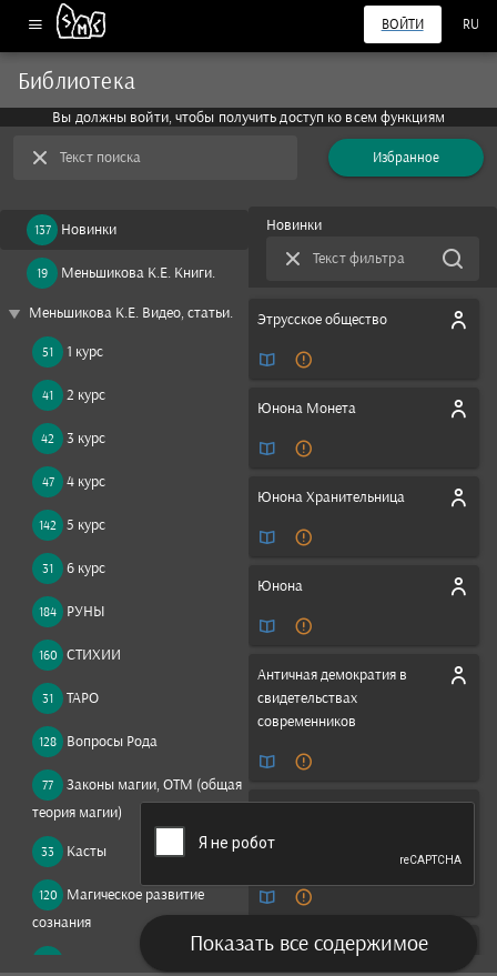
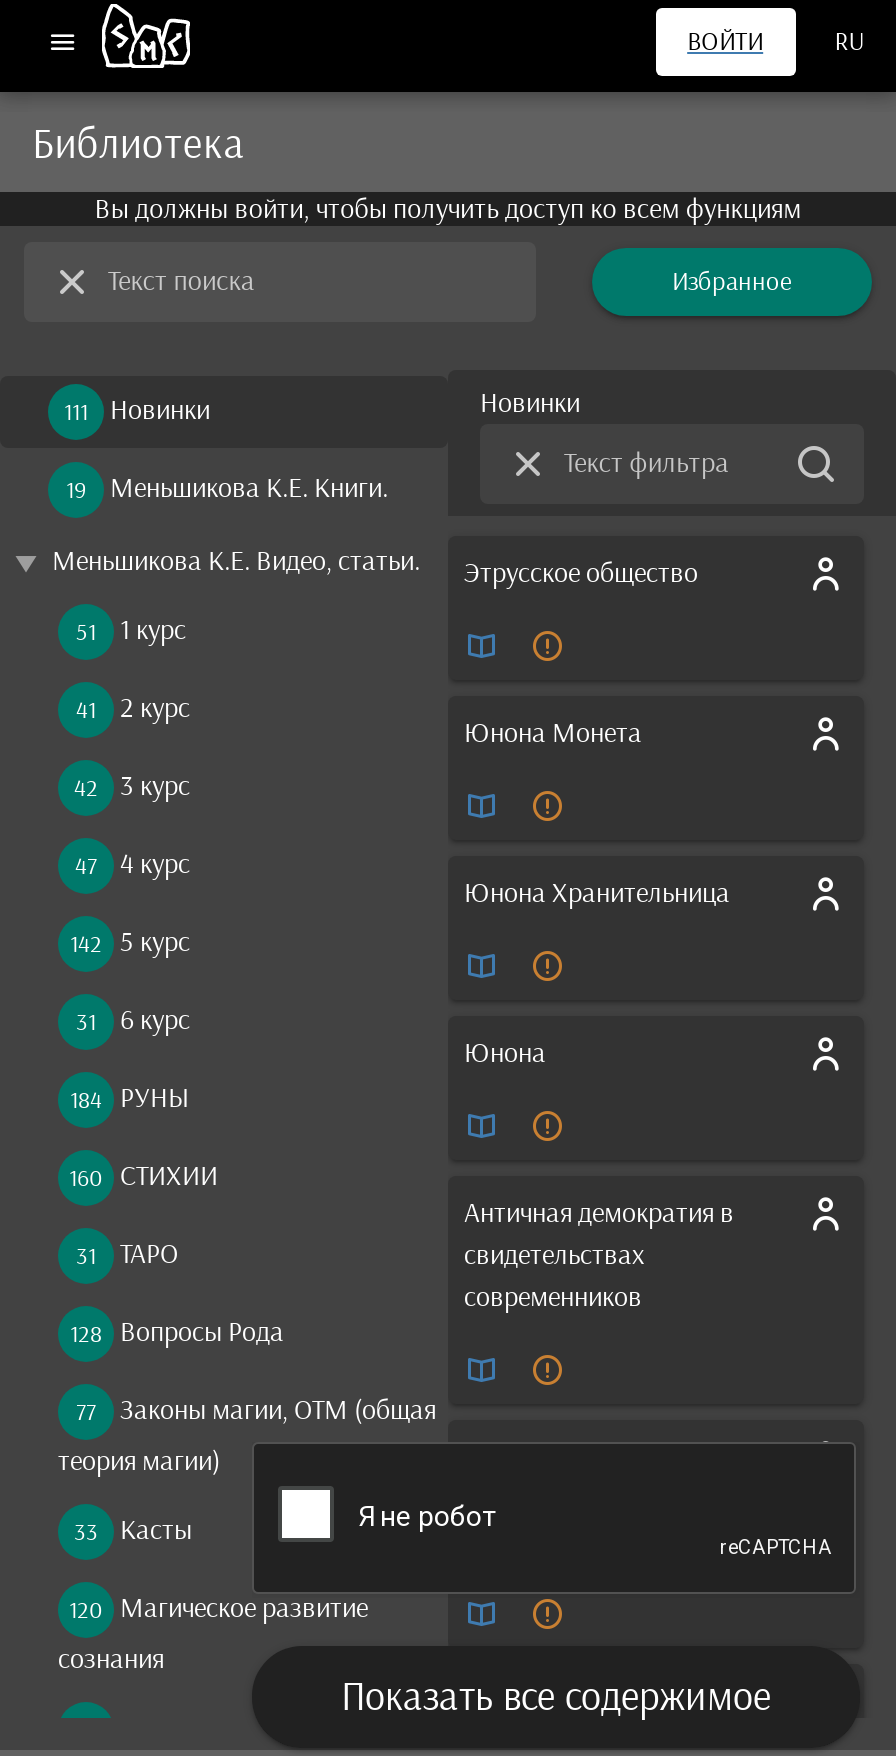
[34,219,116,238] 137 Новинки -> [64,393,210,427] 111 Новинки

